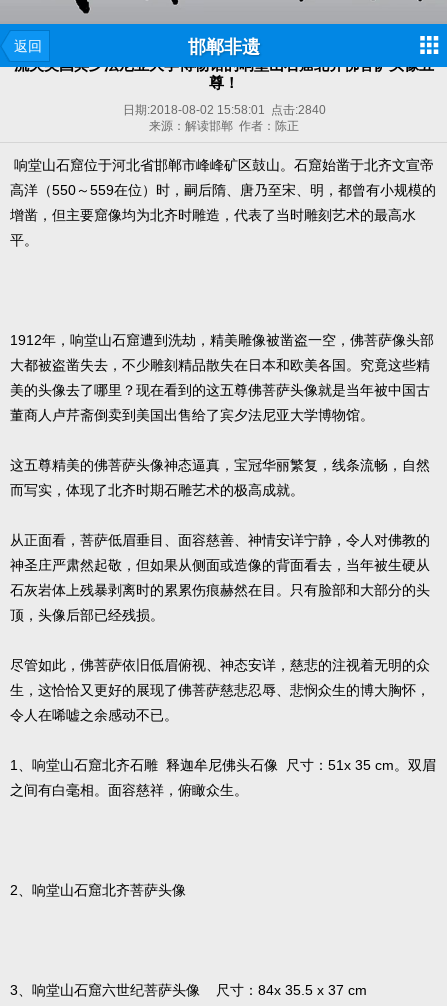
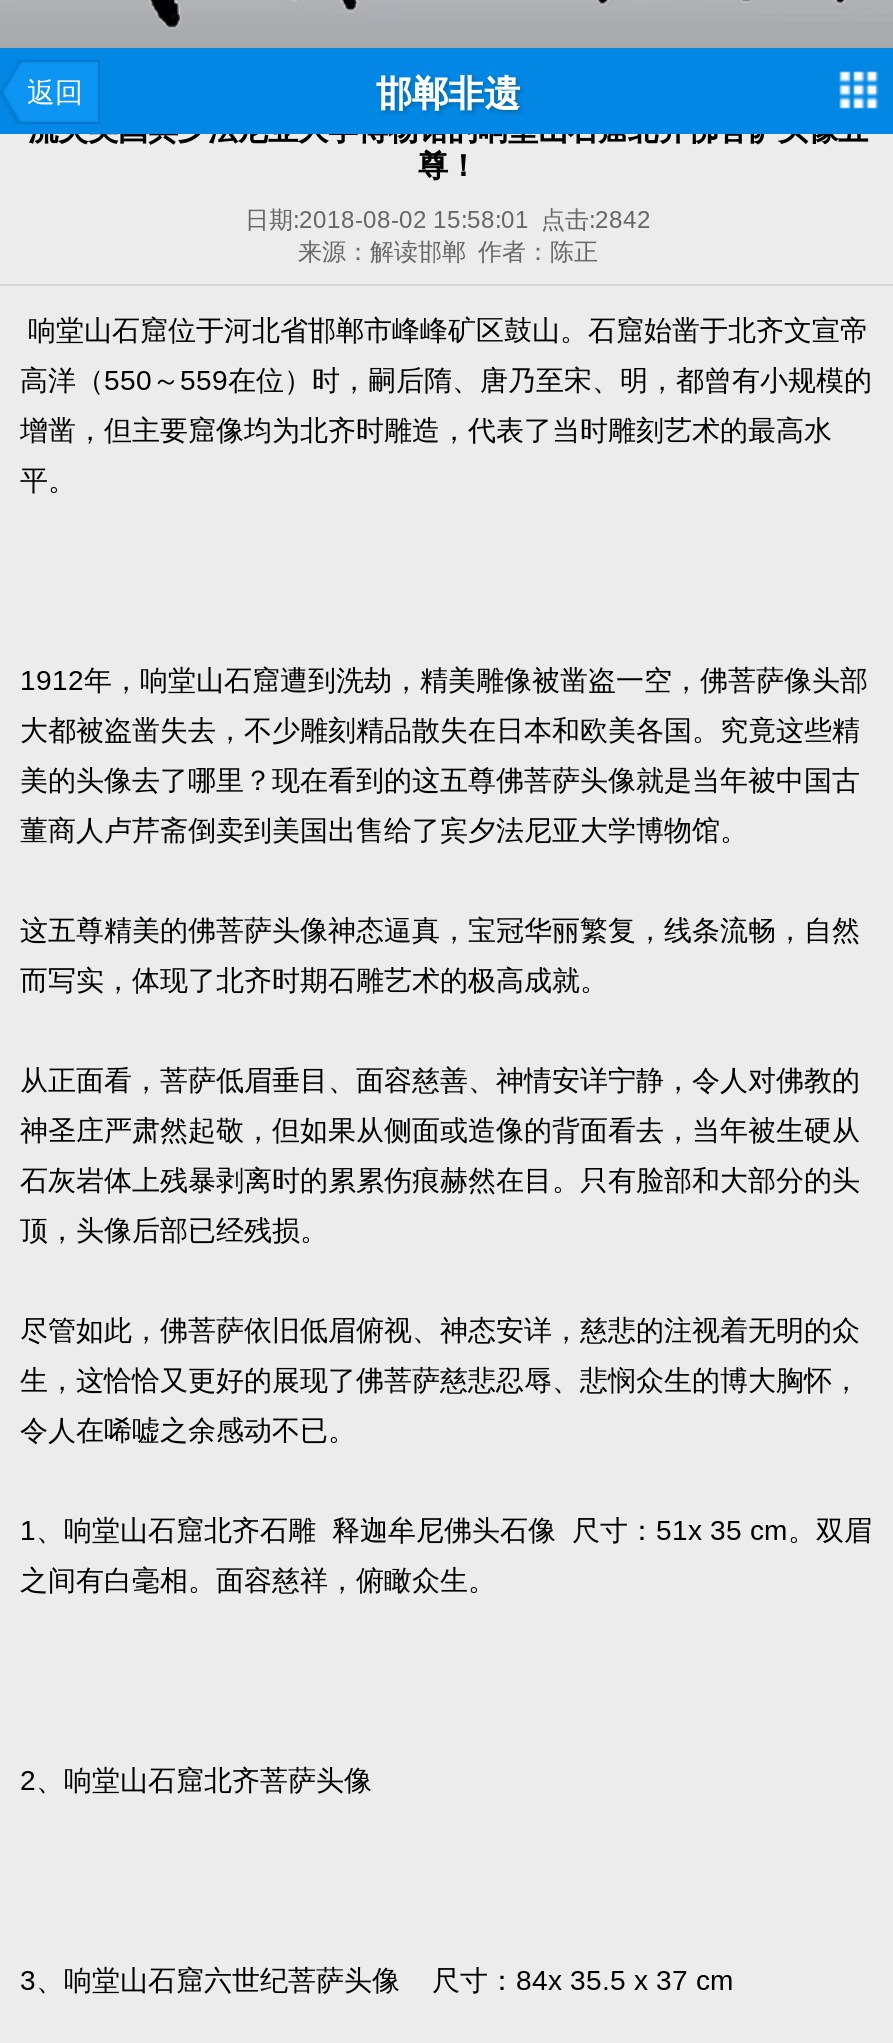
[122,103,325,117] 日期:2018-08-02 15:58:01点击:2840 -> [245,206,651,234] 日期:2018-08-02 15:58:01点击:2842

